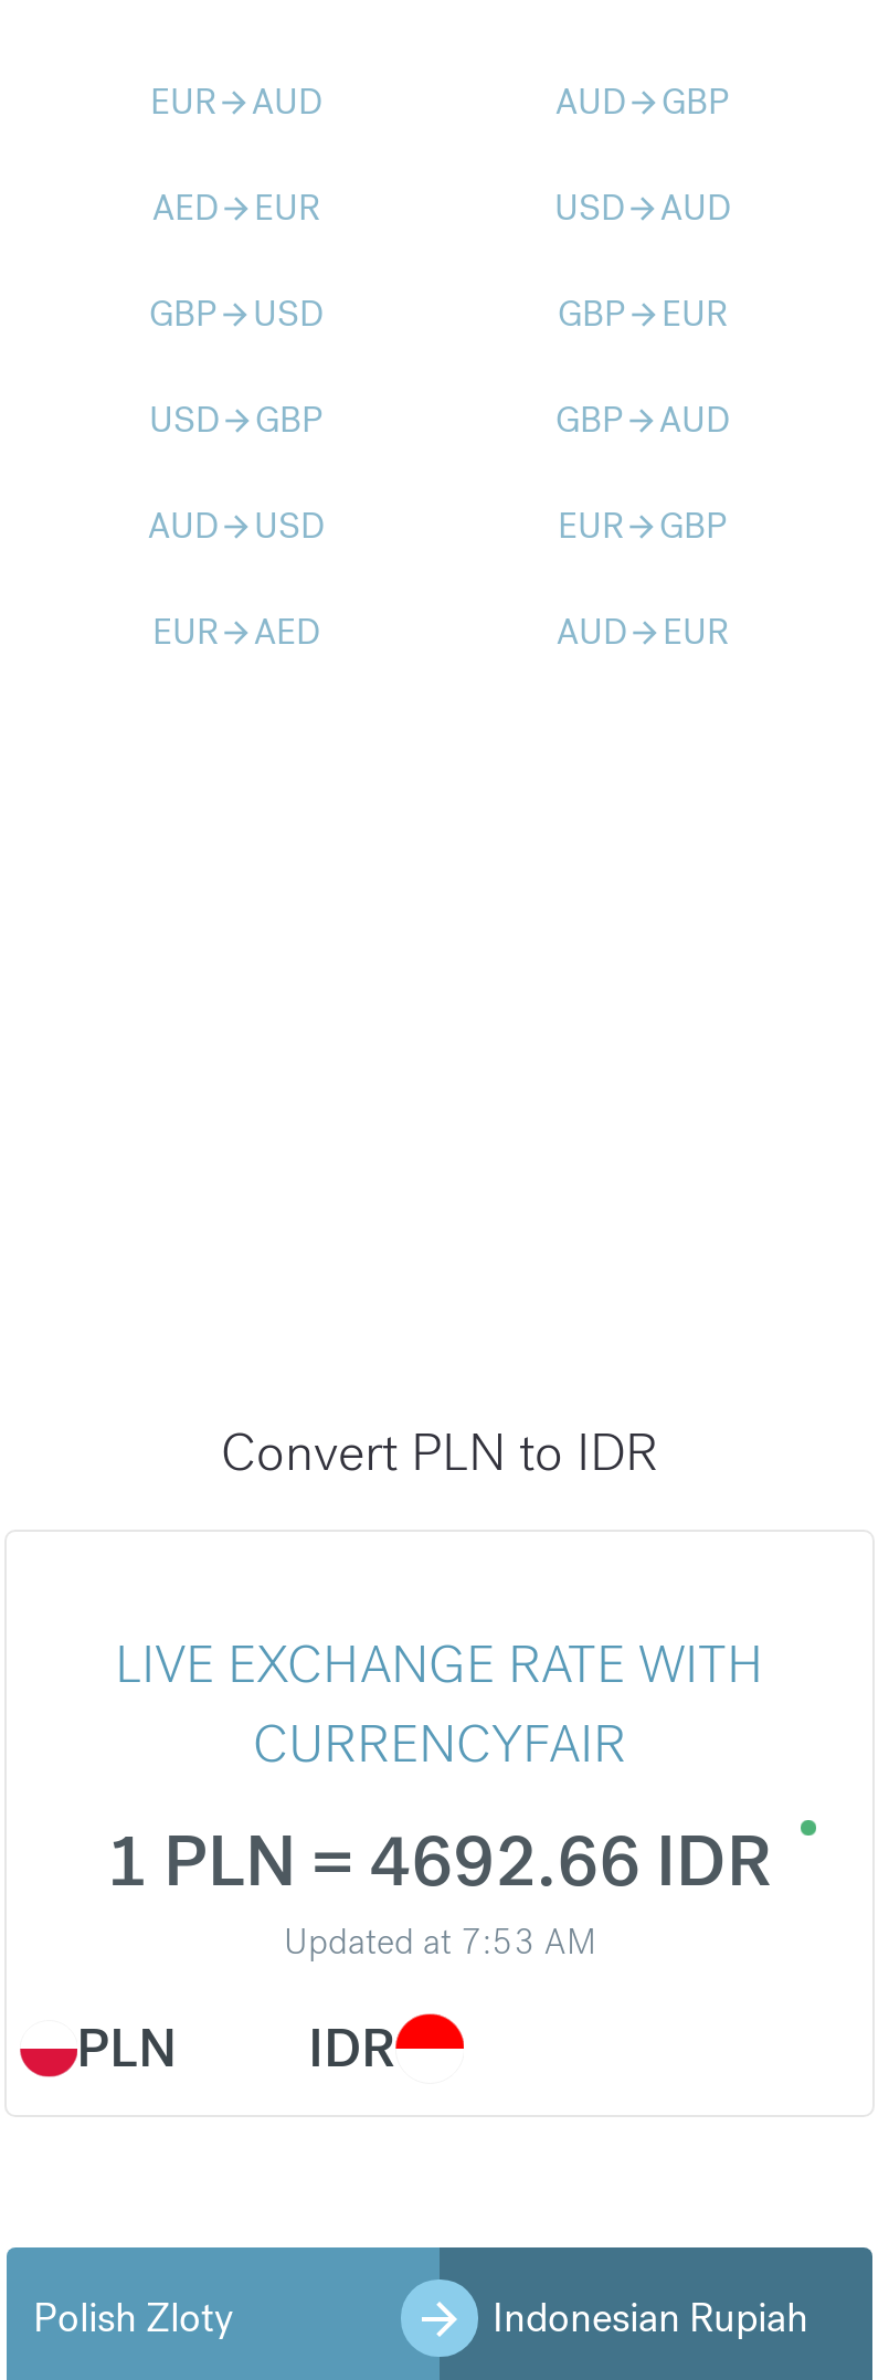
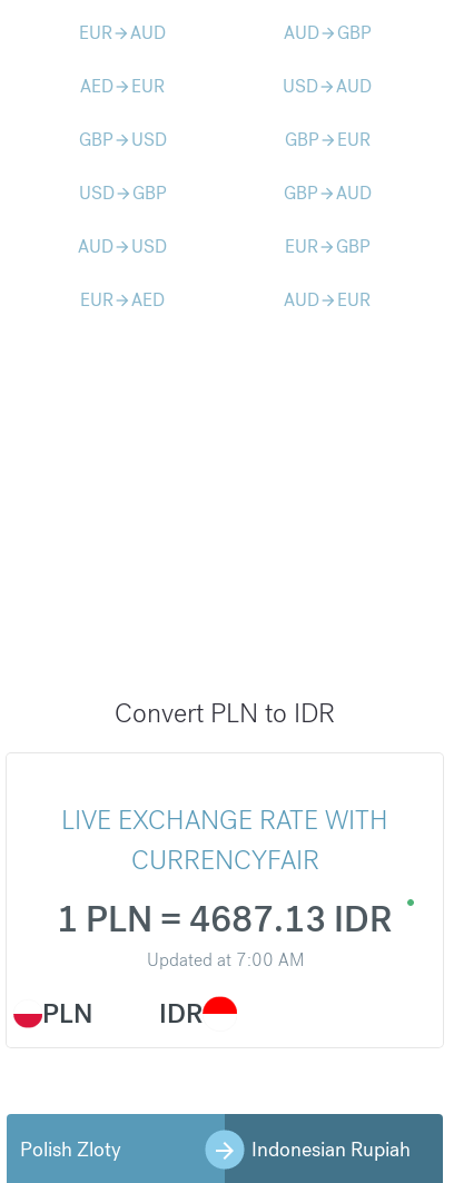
[106,1817,773,1908] 1 PLN = 4692.66 IDR -> [57,897,393,943] 1 PLN = 4687.13 IDR
[284,1919,595,1965] Updated at 7:53 AM -> [146,948,303,972] Updated at 7:00 AM

